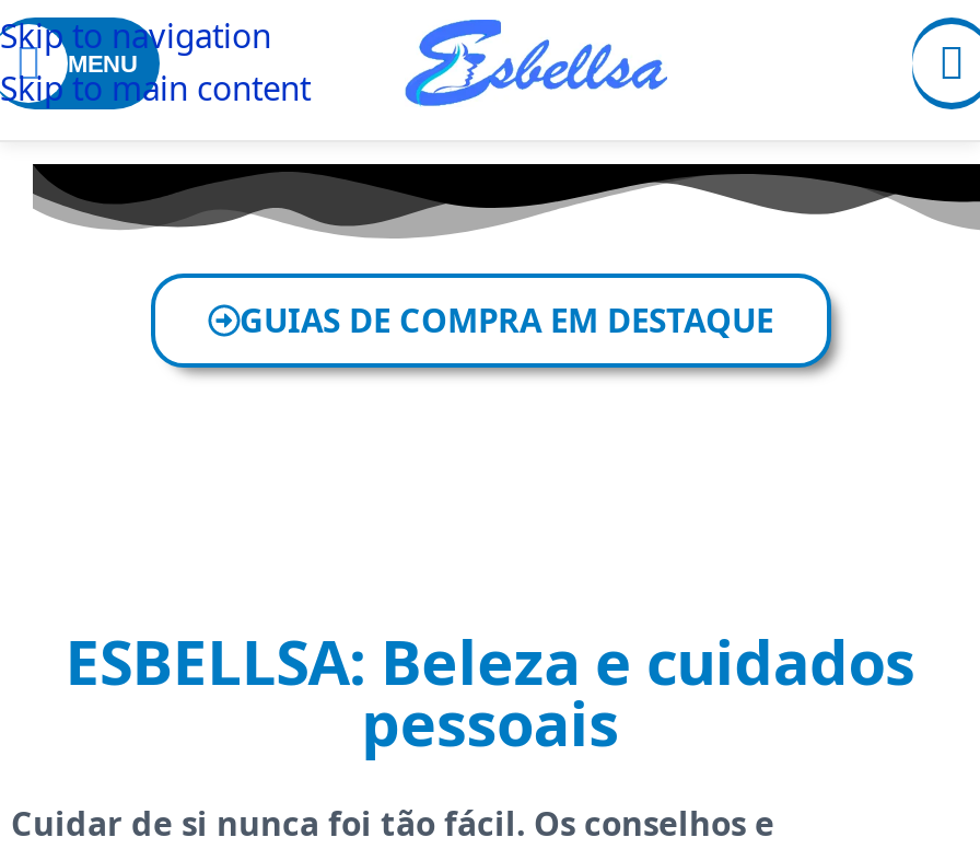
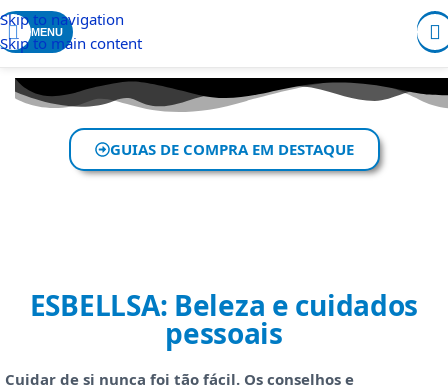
[402,18,667,107] [image] -> none

